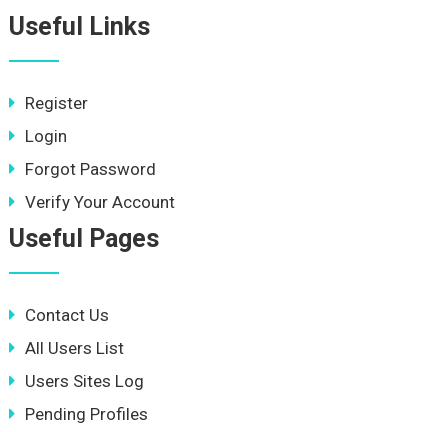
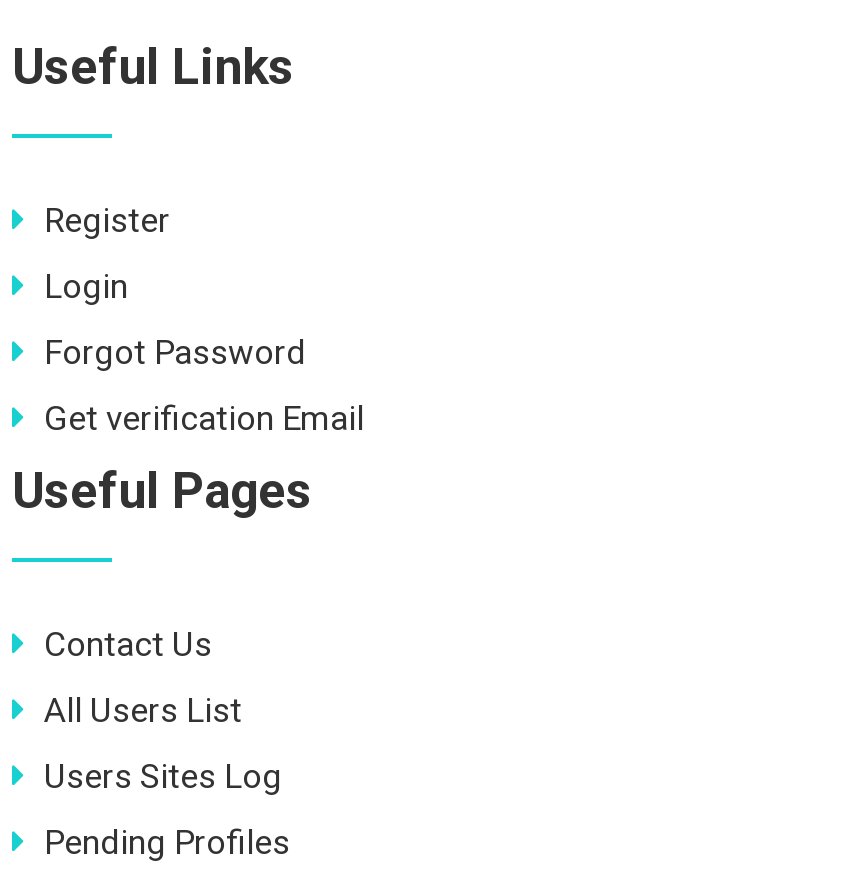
[25,192,175,212] Verify Your Account -> [44,398,364,438] Get verification Email

